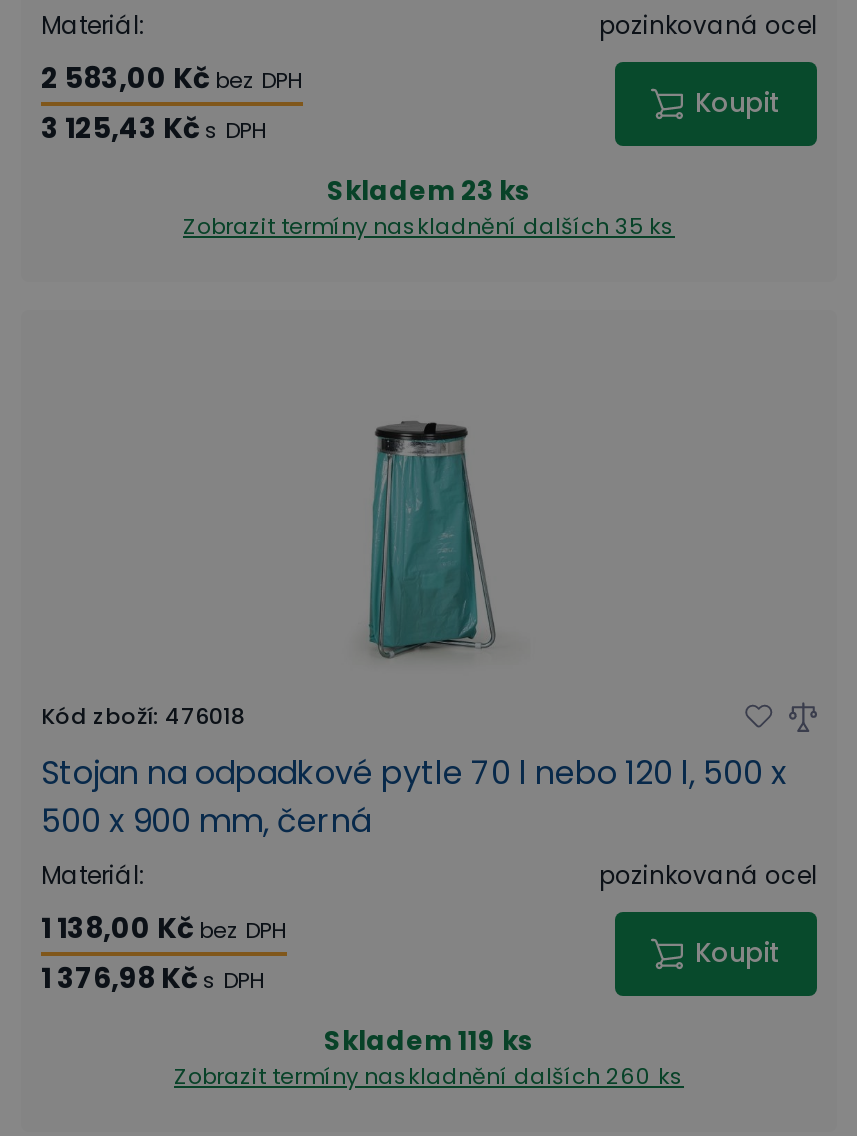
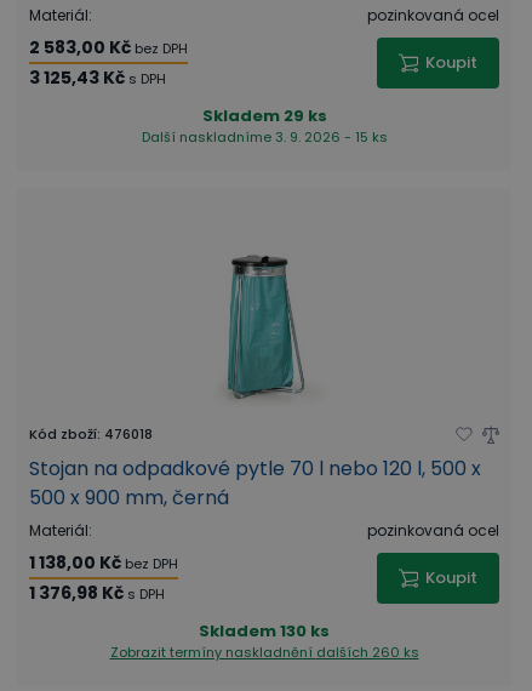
[183,172,675,242] Skladem 23 ks | Zobrazit termíny naskladnění dalších 35 ks -> [141,104,387,147] Skladem 29 ks | Další naskladníme 3. 9. 2026 - 15 ks
[324,1022,534,1060] Skladem 119 ks -> [199,619,330,643] Skladem 130 ks

